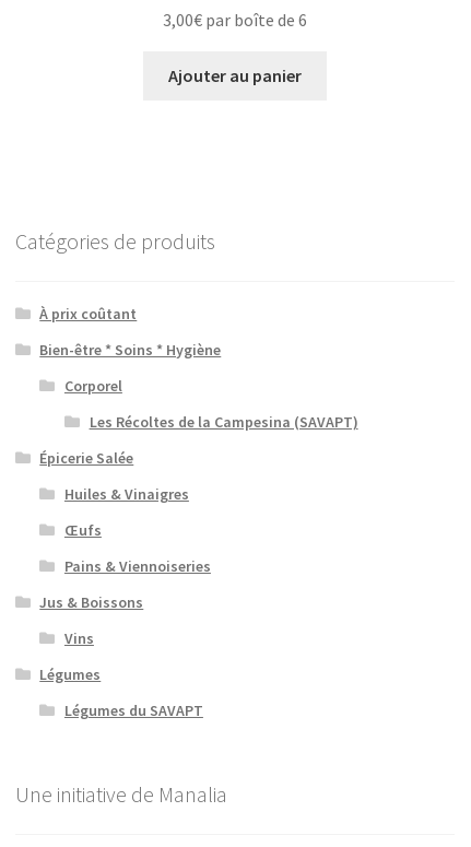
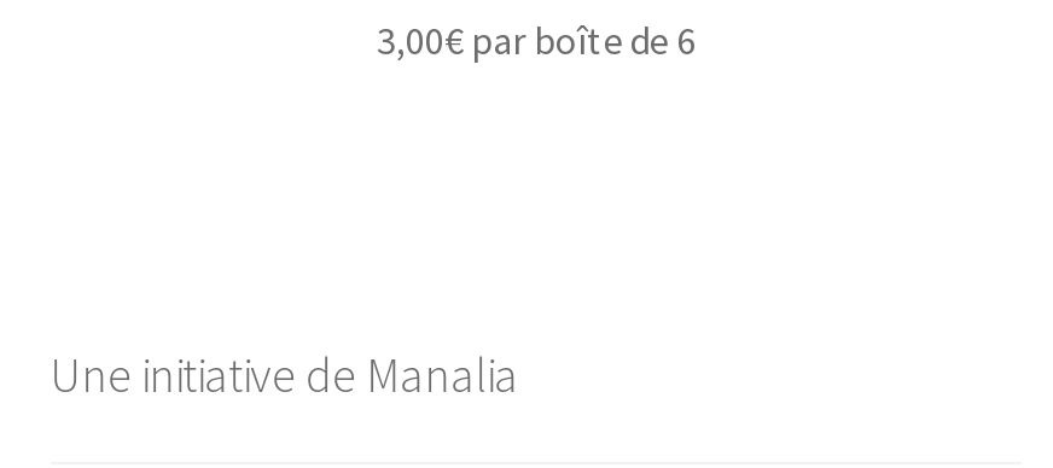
[168,64,302,86] Ajouter au panier -> none
[15,227,358,720] Catégories de produits | À prix coûtant | Bien-être * Soins * Hygiène | Corporel | Les Récoltes de la Campesina (SAVAPT) | Épicerie Salée | Huiles & Vinaigres | Œufs | Pains & Viennoiseries | Jus & Boissons | Vins | Légumes | Légumes du SAVAPT -> none

